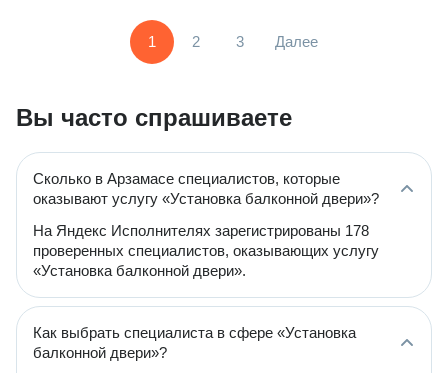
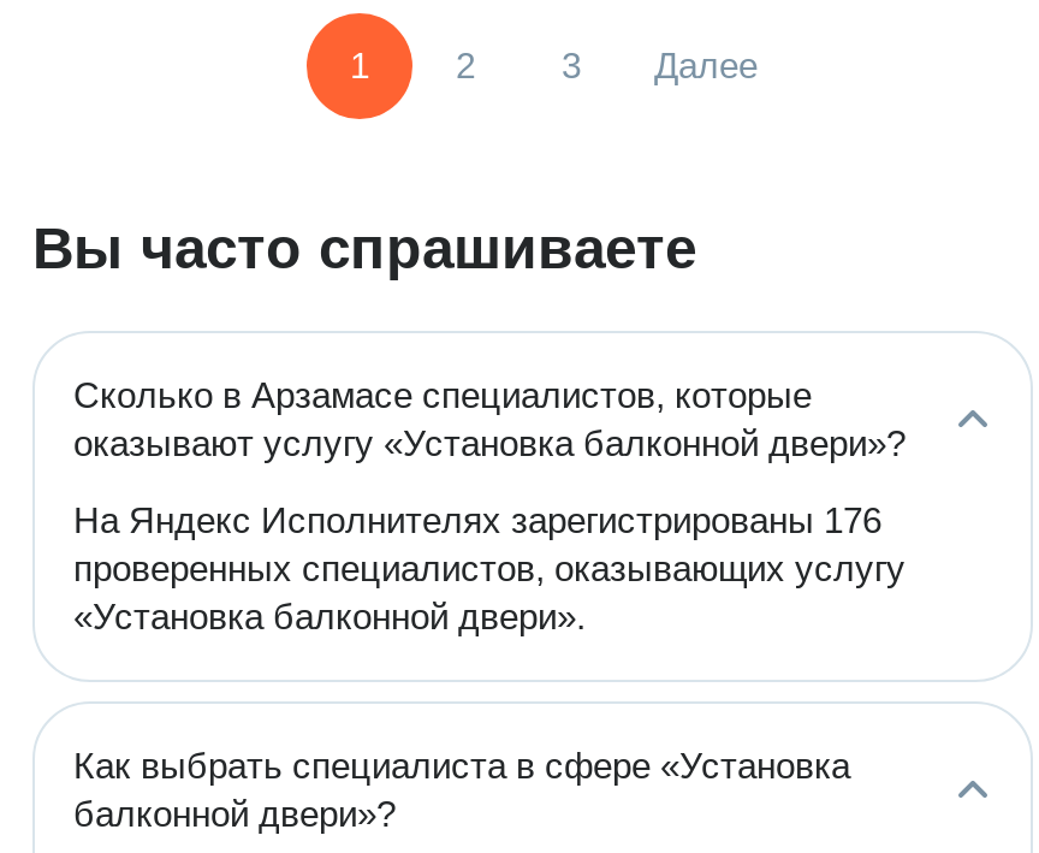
[33,222,369,239] На Яндекс Исполнителях зарегистрированы 178 -> [73,499,881,540] На Яндекс Исполнителях зарегистрированы 176

